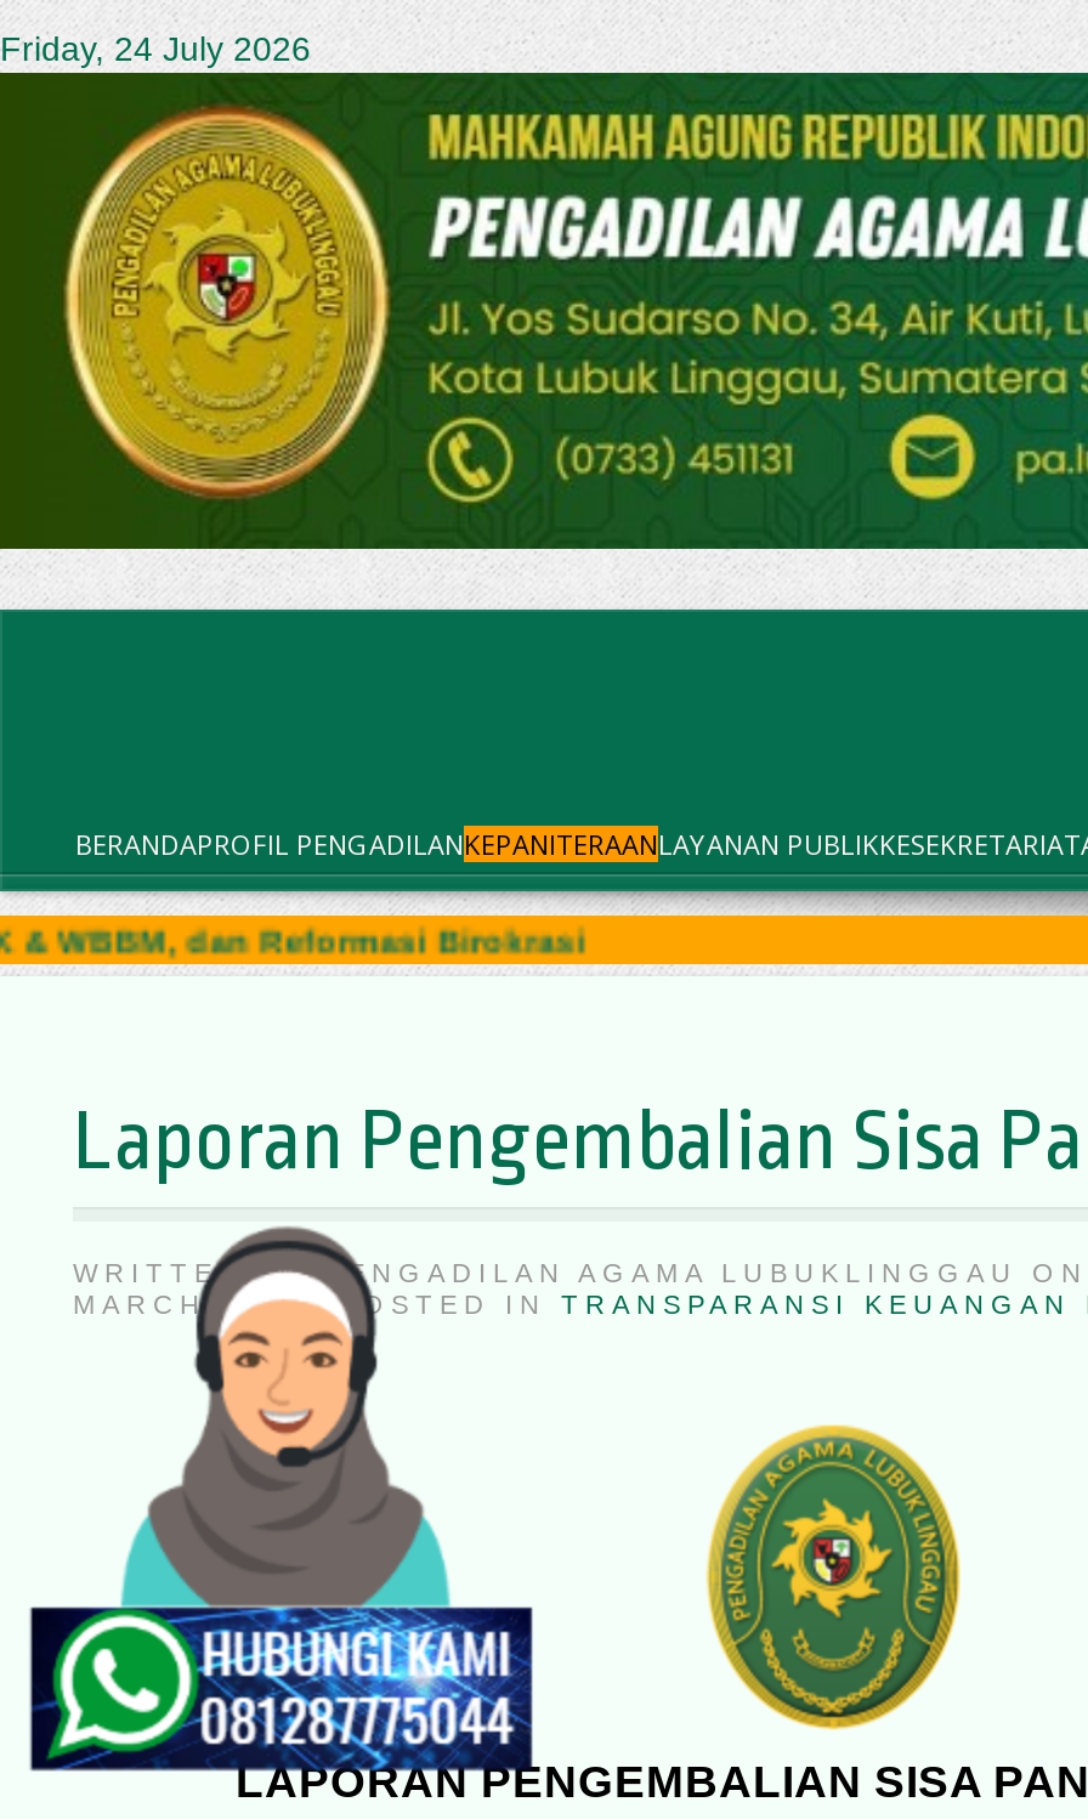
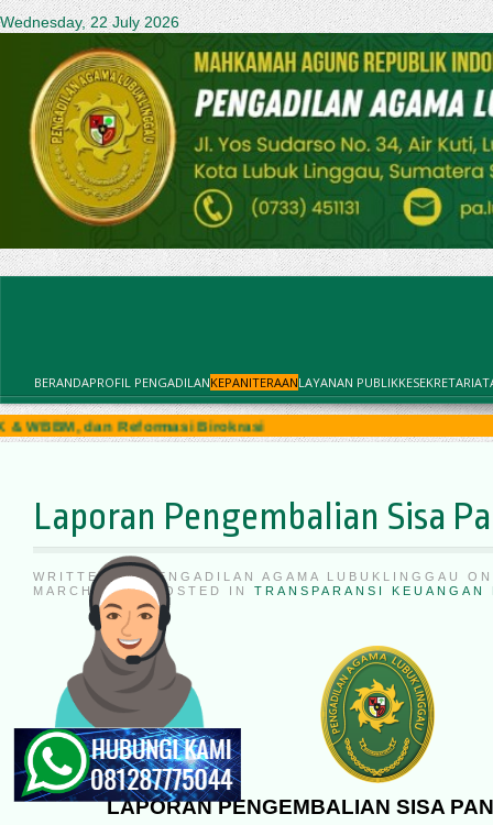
[0,29,311,68] Friday, 24 July 2026 -> [0,13,179,31] Wednesday, 22 July 2026

